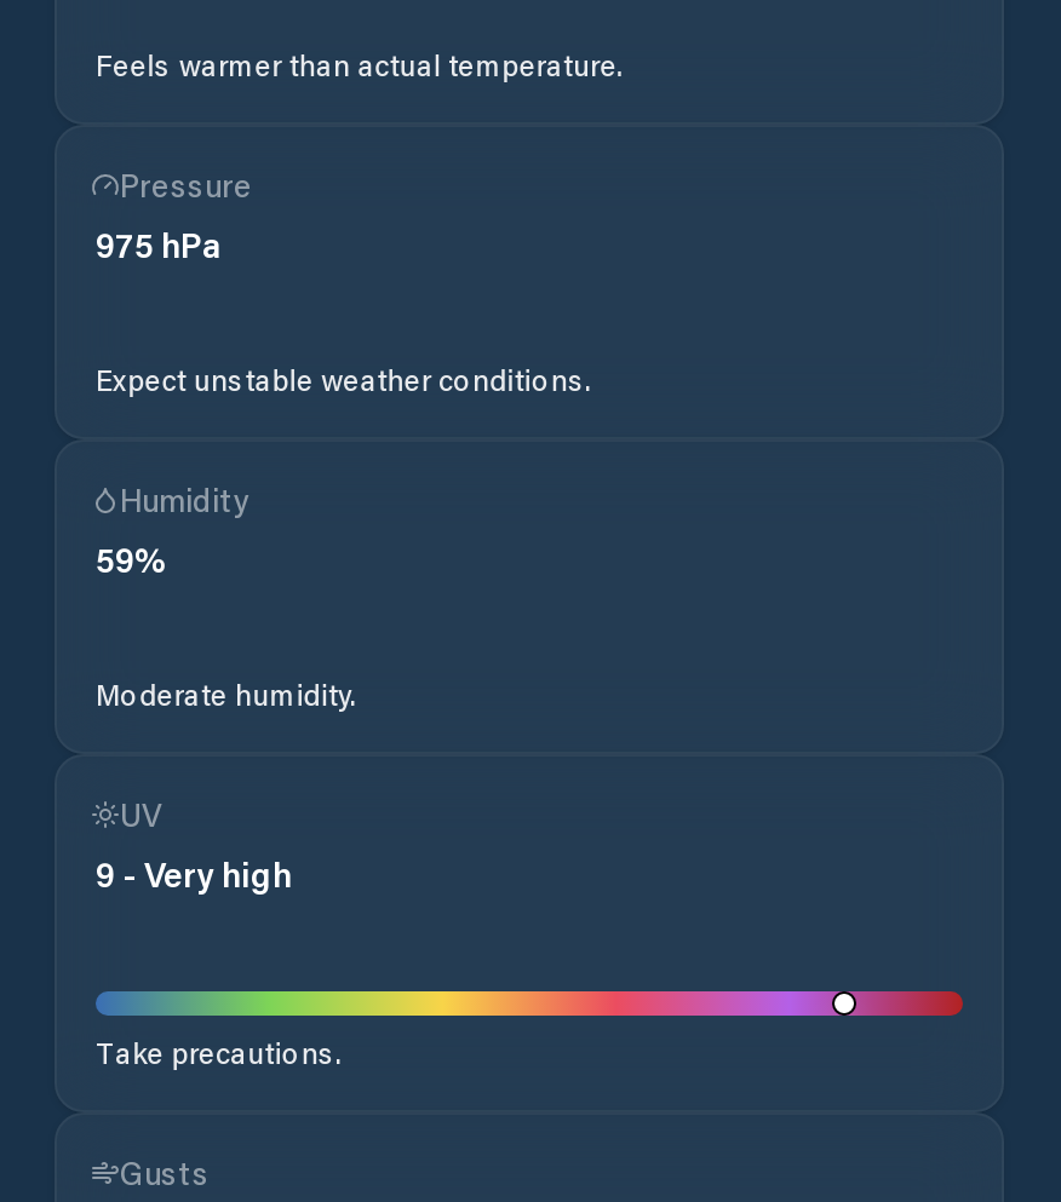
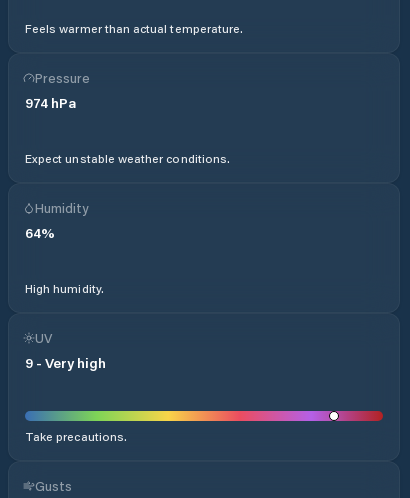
[96,222,222,268] 975 hPa -> [25,93,76,112] 974 hPa
[96,536,168,582] 59% -> [25,223,55,242] 64%
[96,674,358,713] Moderate humidity. -> [25,280,104,296] High humidity.

